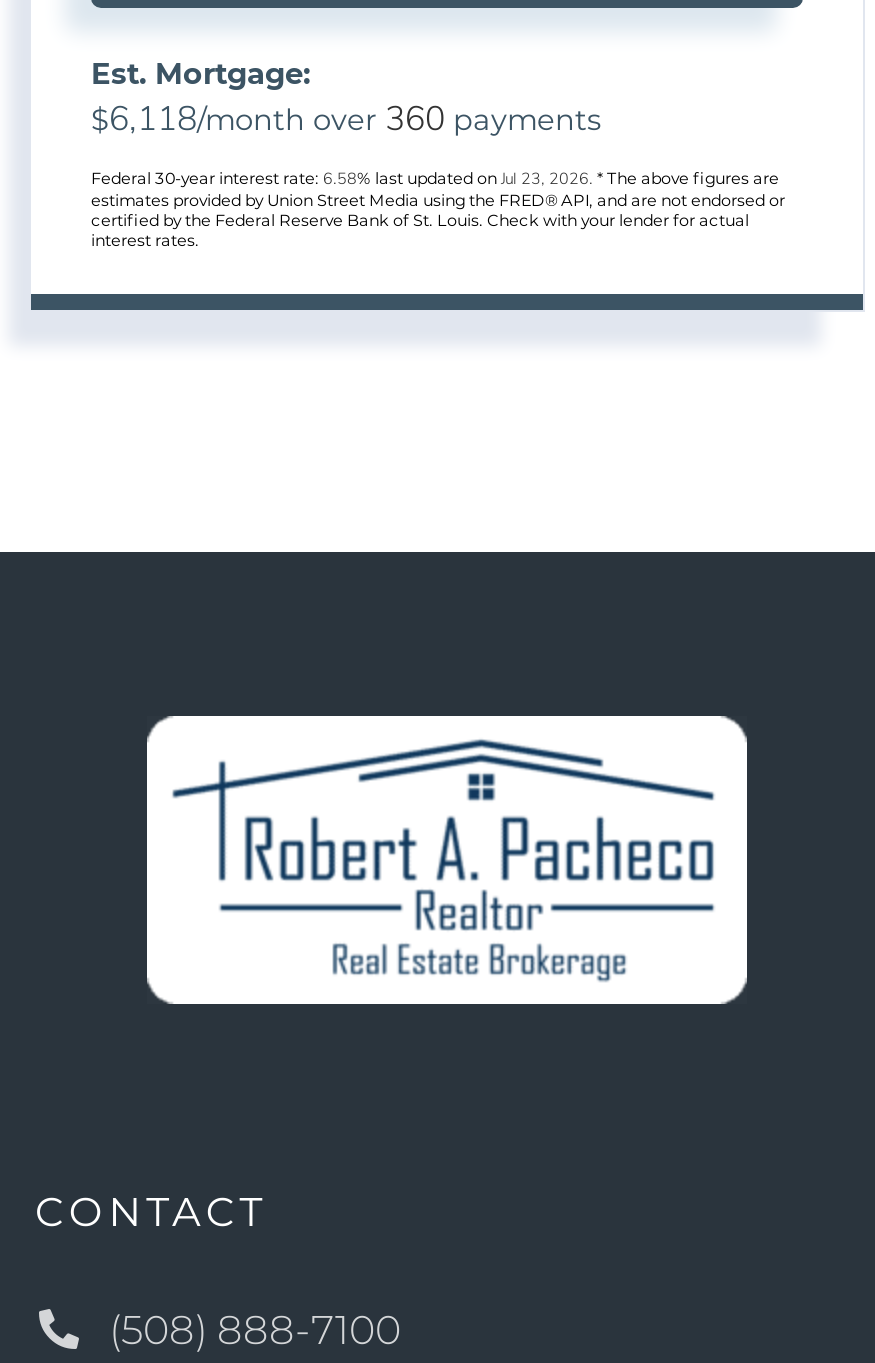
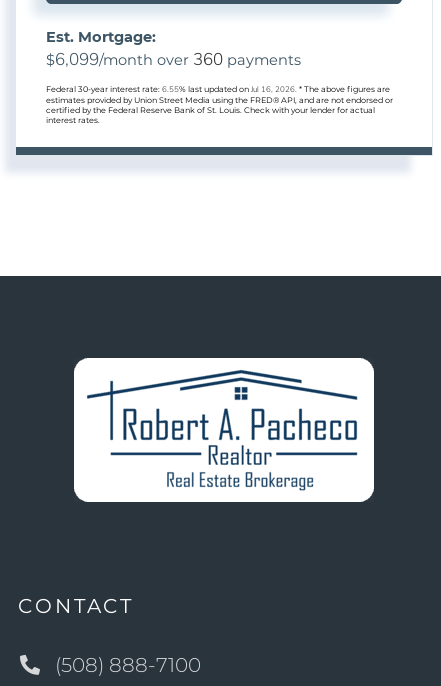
[91,97,601,143] $6,118/month over 360 payments -> [46,48,301,71] $6,099/month over 360 payments
[91,169,779,191] Federal 30-year interest rate: 6.58% last updated on Jul 23, 2026. * The above figures are -> [46,84,390,95] Federal 30-year interest rate: 6.55% last updated on Jul 16, 2026. * The above figures are

